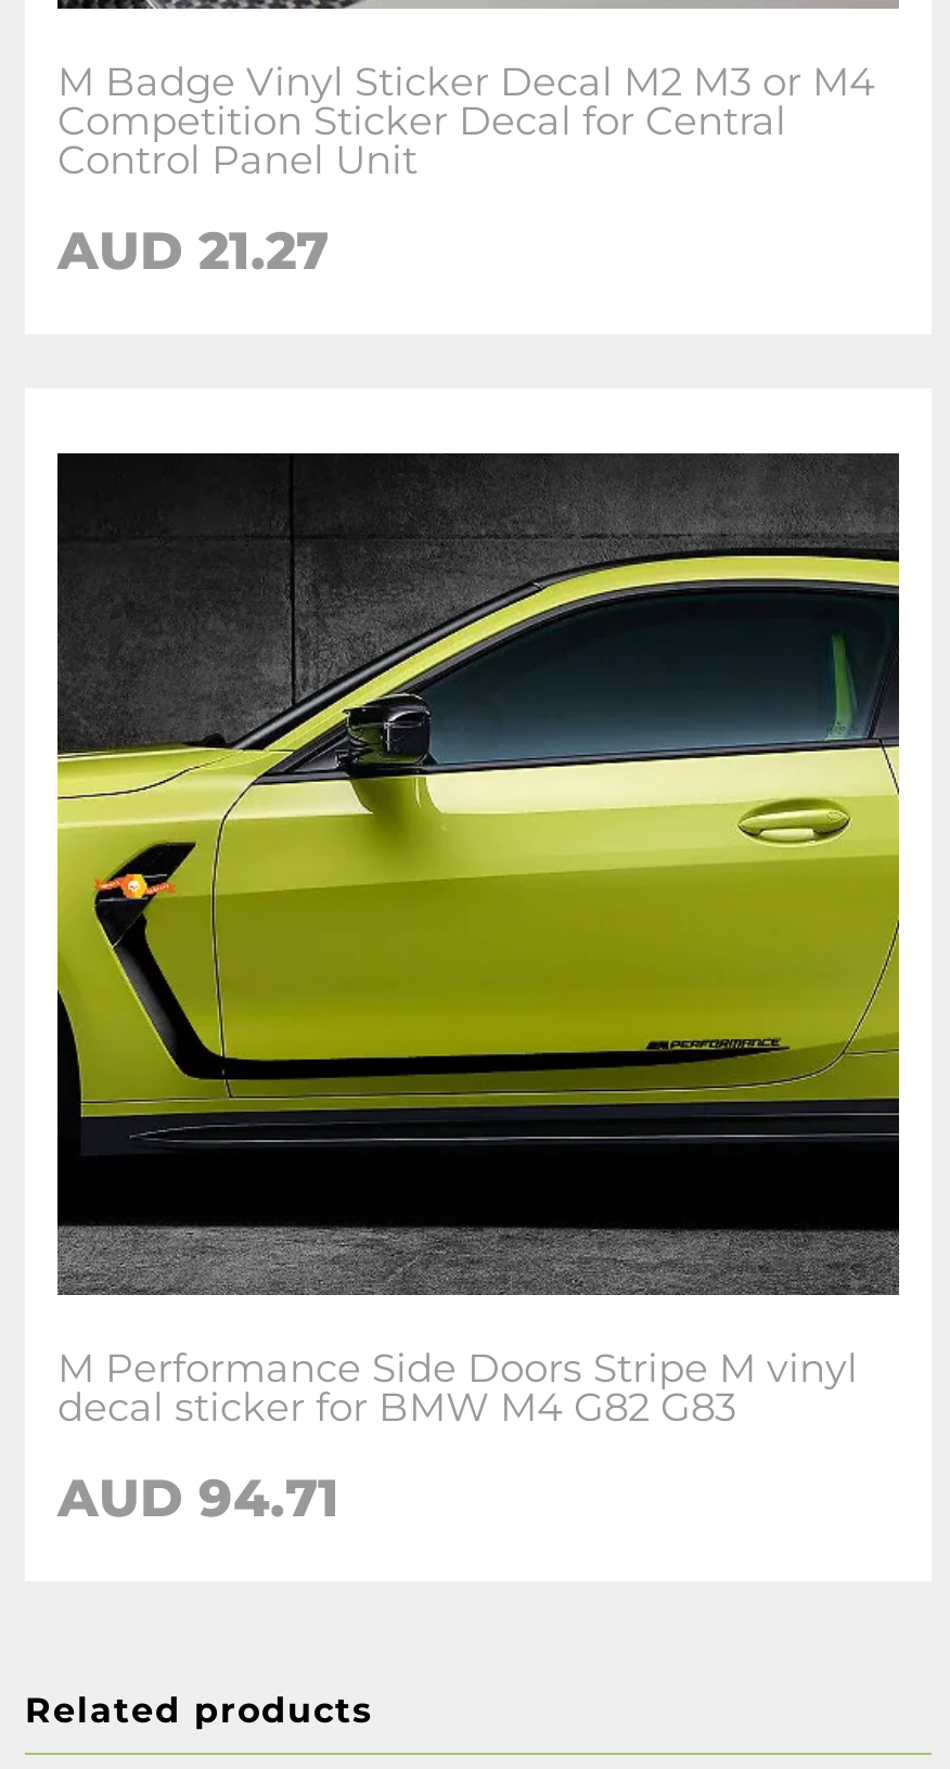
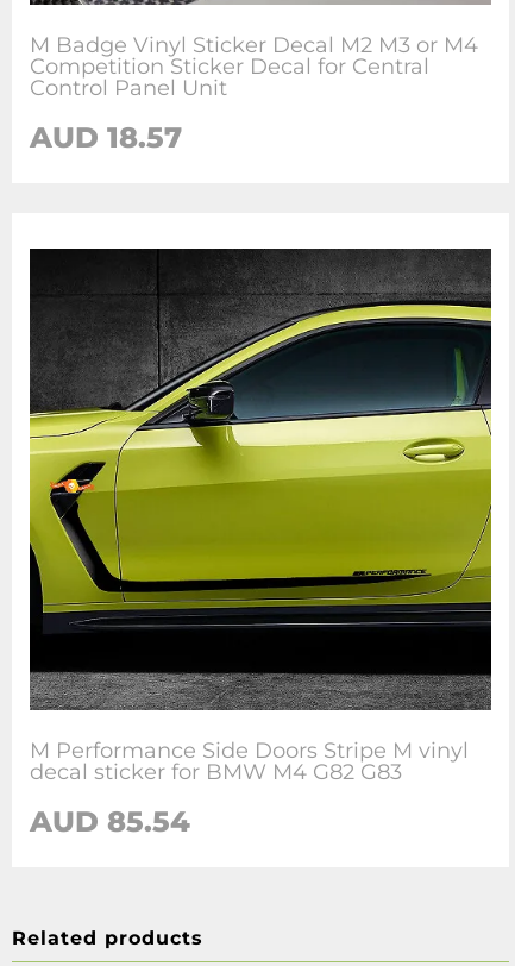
[57,219,329,282] AUD 21.27 -> [30,120,182,155] AUD 18.57
[57,1466,339,1529] AUD 94.71 -> [30,804,190,839] AUD 85.54

